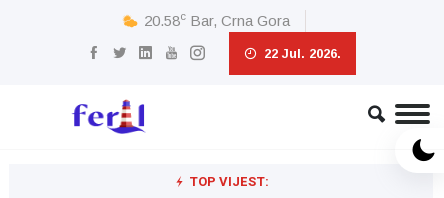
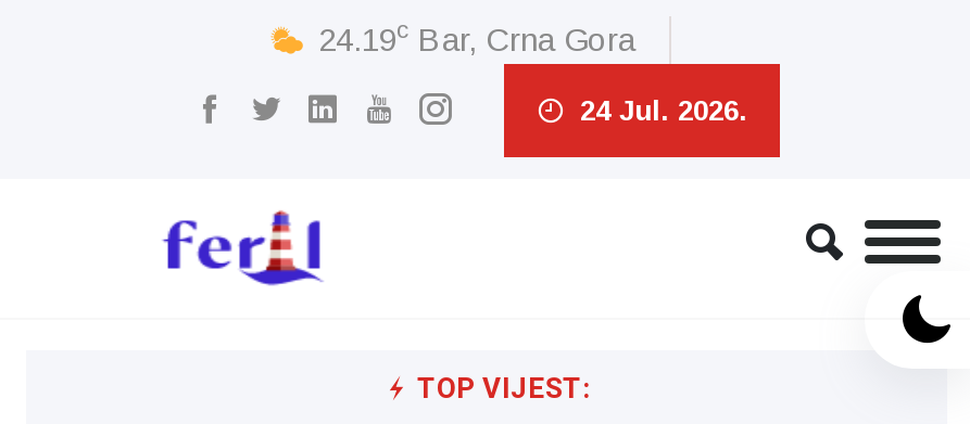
[143,10,289,29] 20.58c Bar, Crna Gora -> [318,17,635,57] 24.19c Bar, Crna Gora
[260,46,341,61] 22 Jul. 2026. -> [571,94,747,127] 24 Jul. 2026.

